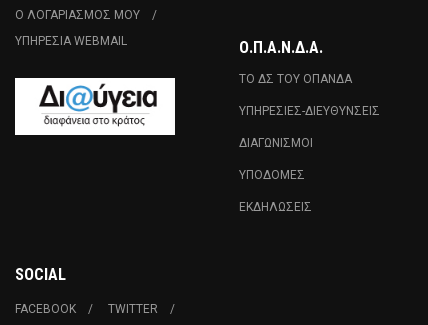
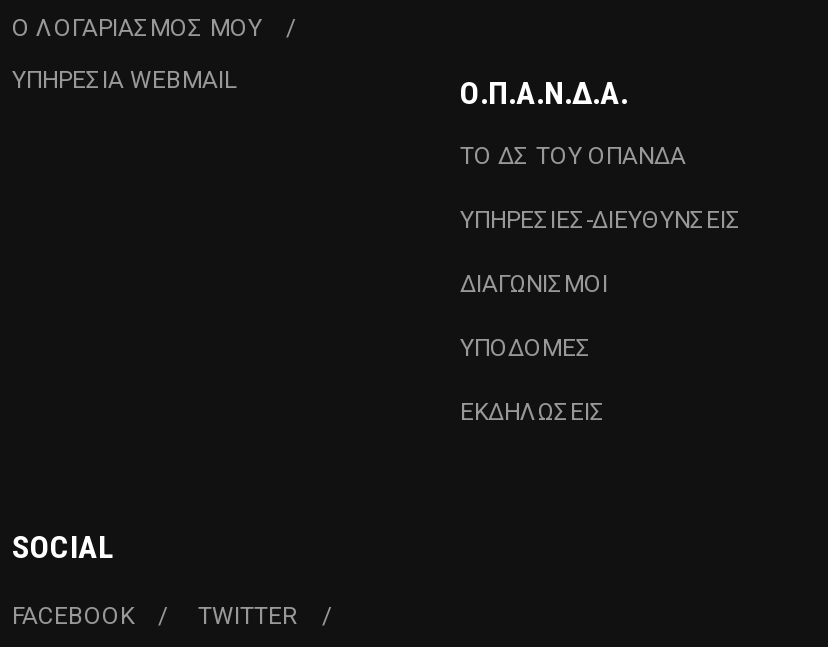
[14,77,176,136] [image] -> none

